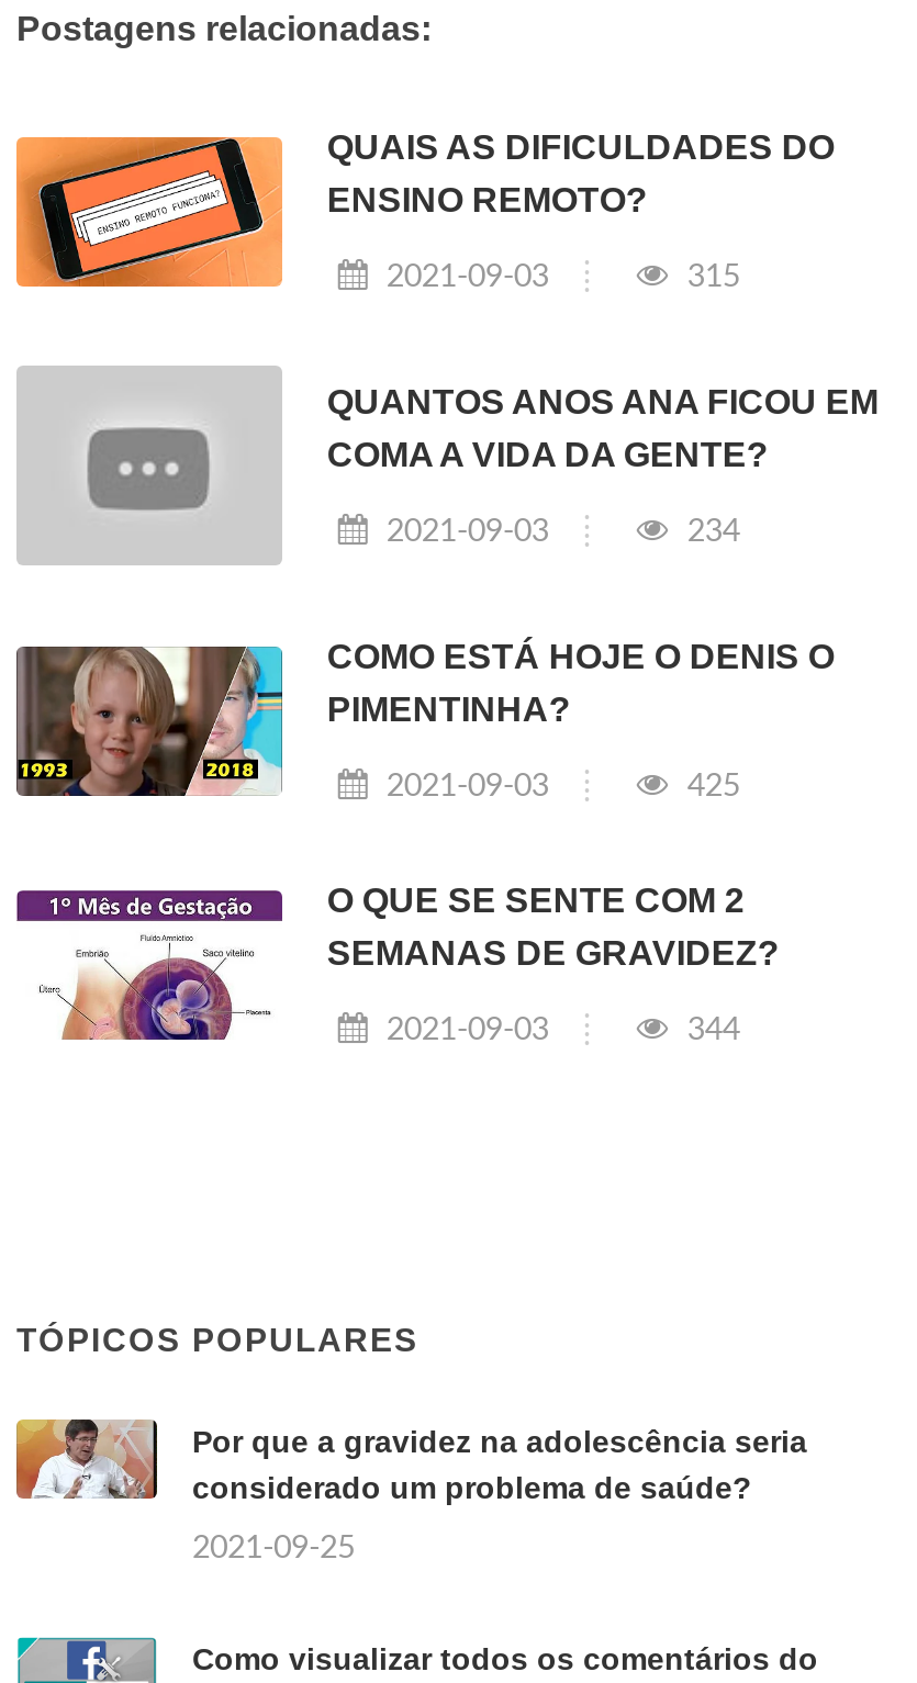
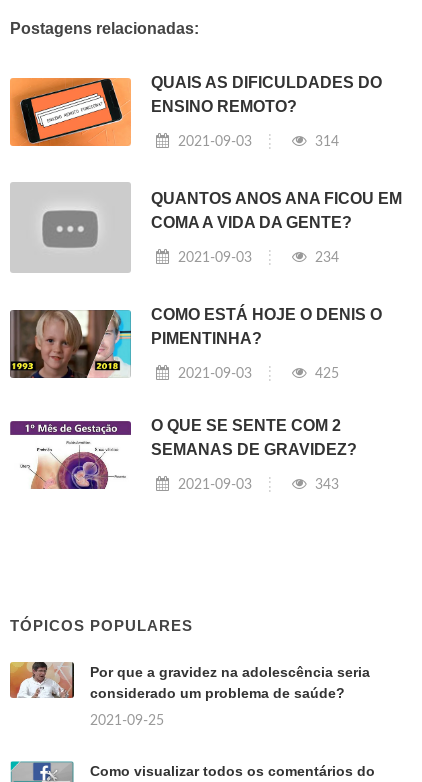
[678,261,740,294] 315 -> [311,134,339,149] 314
[678,1014,740,1047] 344 -> [311,477,339,492] 343

